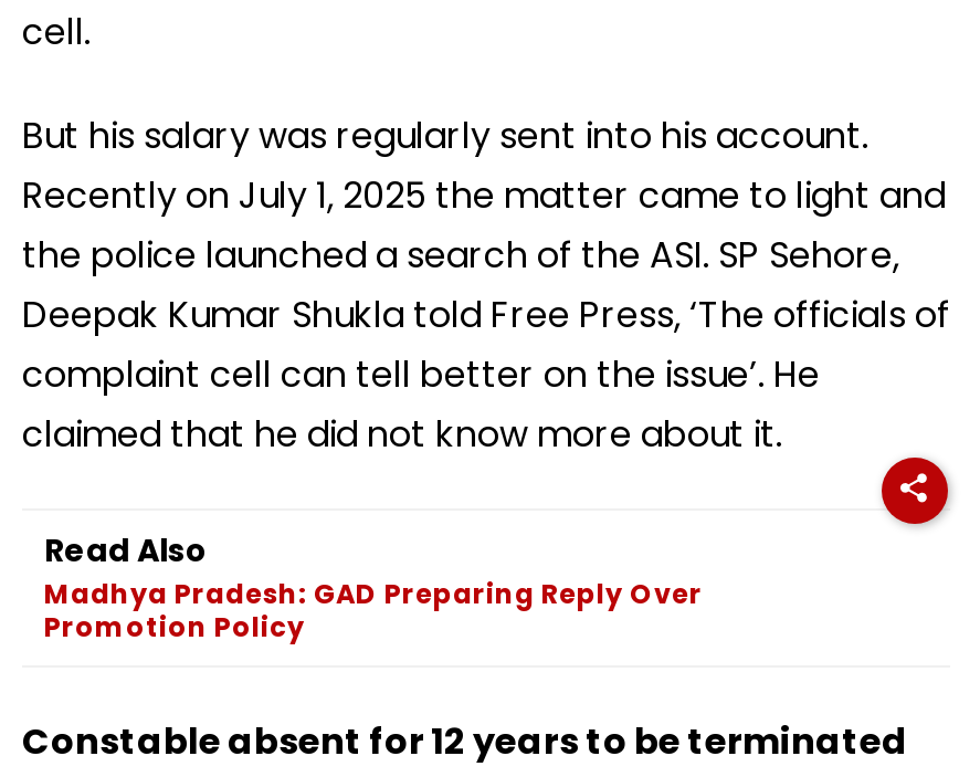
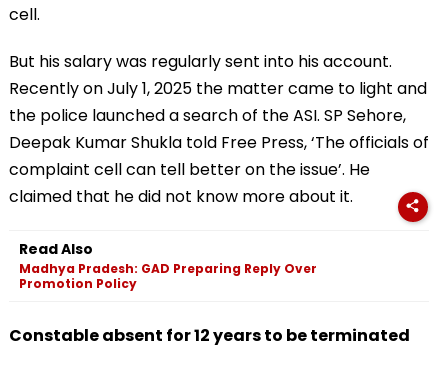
[879,424,952,528] [image] -> [397,191,430,238] [image]

